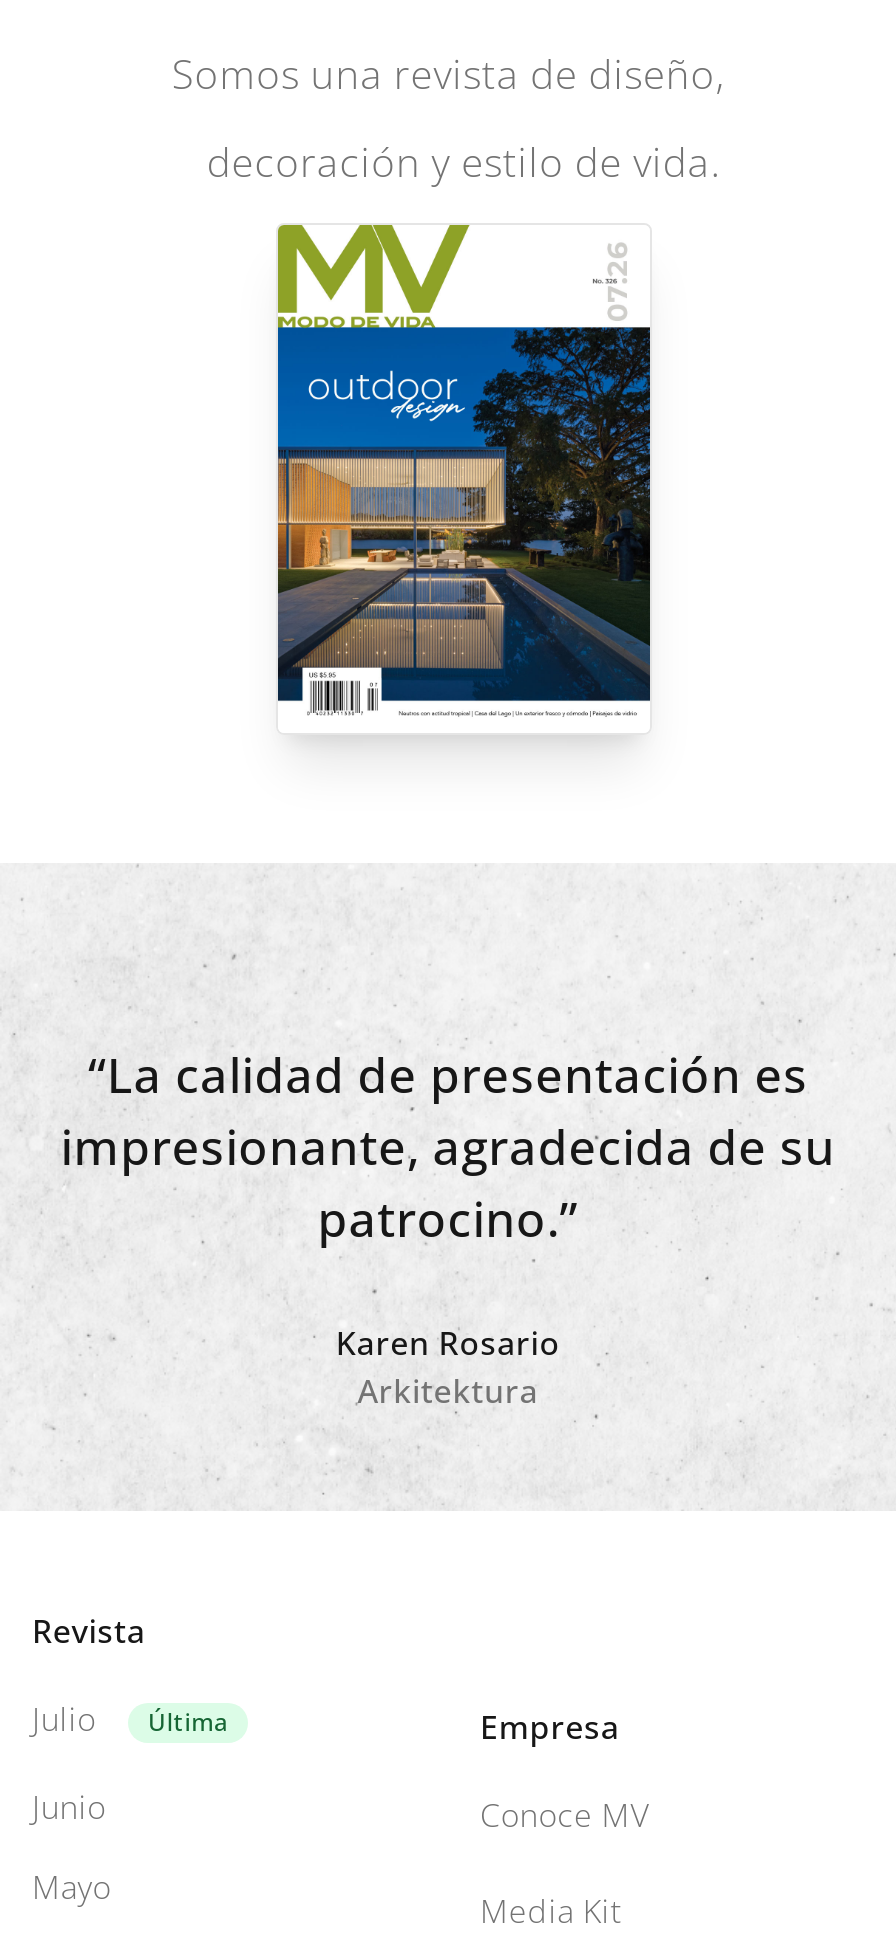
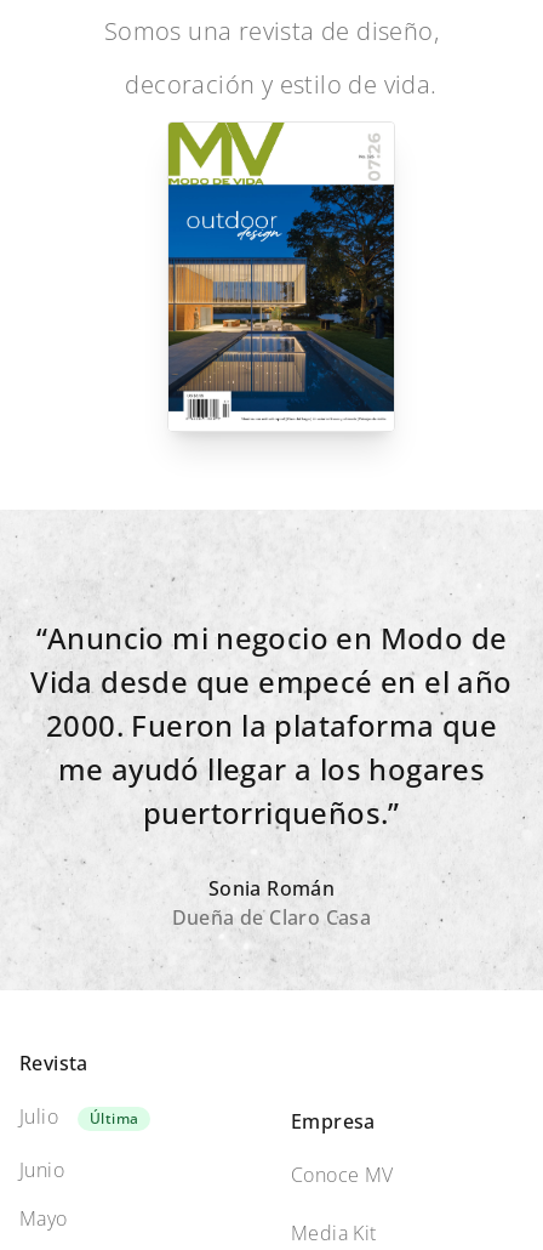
[61,1041,835,1251] “La calidad de presentación es | impresionante, agradecida de su | patrocino.” -> [31,618,512,833] “Anuncio mi negocio en Modo de | Vida desde que empecé en el año | 2000. Fueron la plataforma que | me ayudó llegar a los hogares | puertorriqueños.”
[336,1321,560,1413] Karen Rosario | Arkitektura -> [172,875,371,931] Sonia Román | Dueña de Claro Casa

